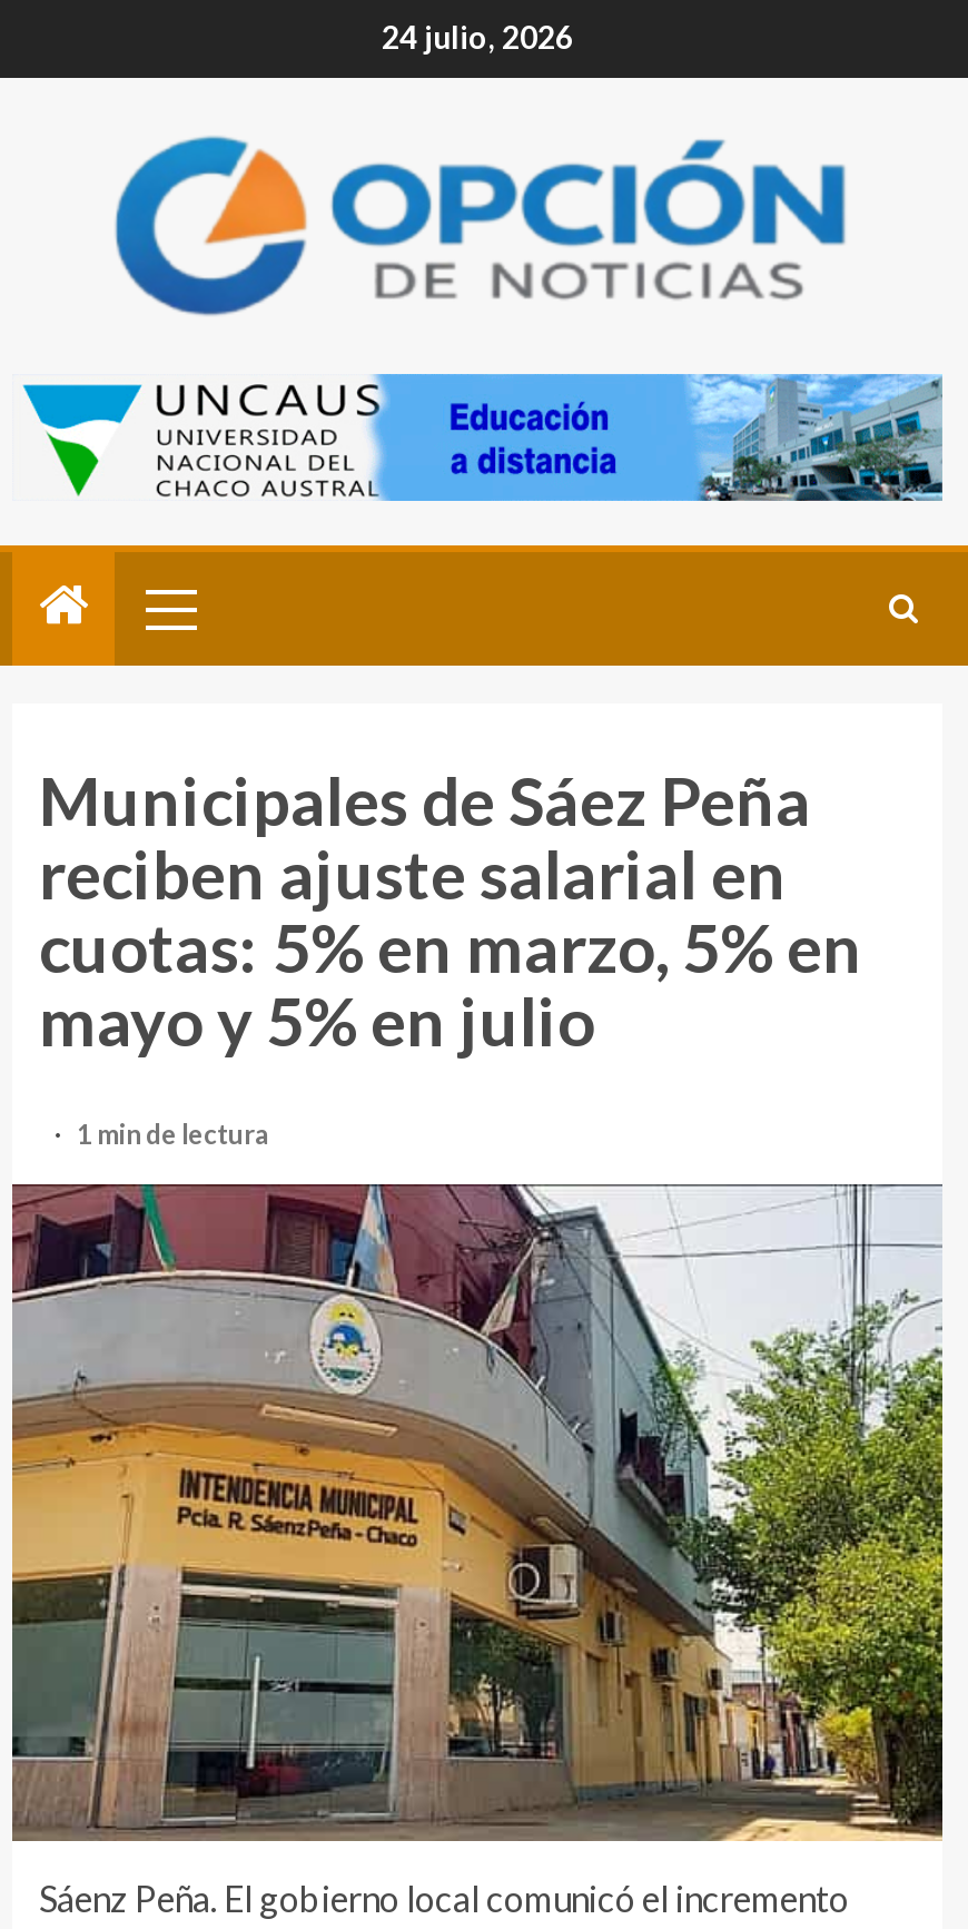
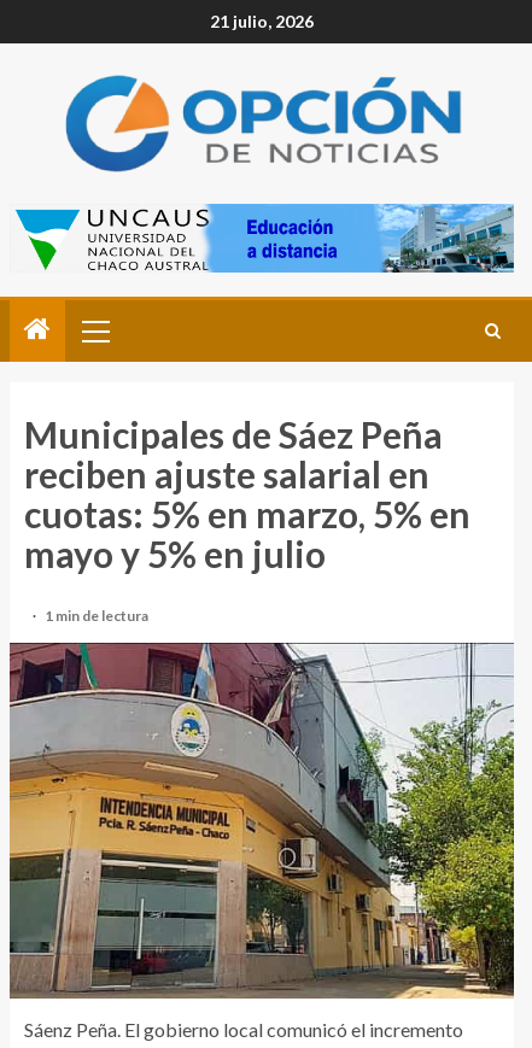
[382,18,573,56] 24 julio, 2026 -> [210,11,314,31] 21 julio, 2026

